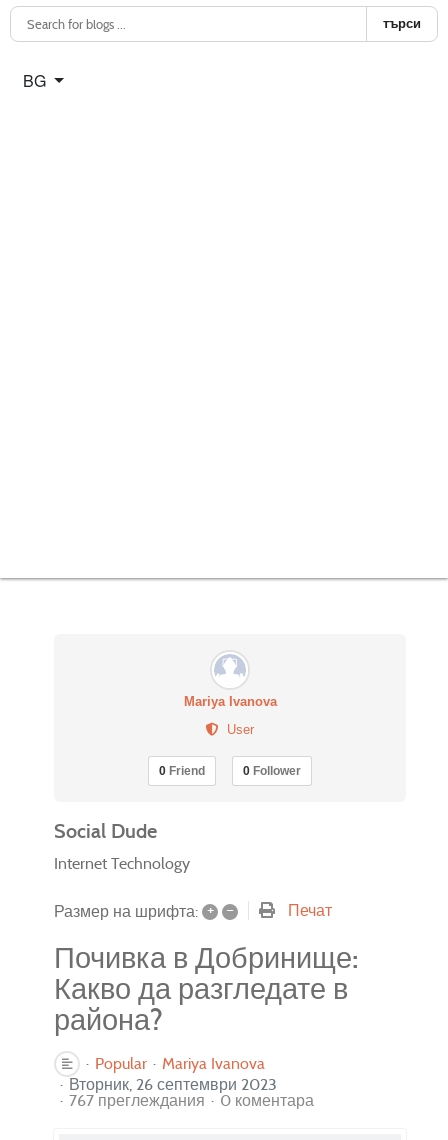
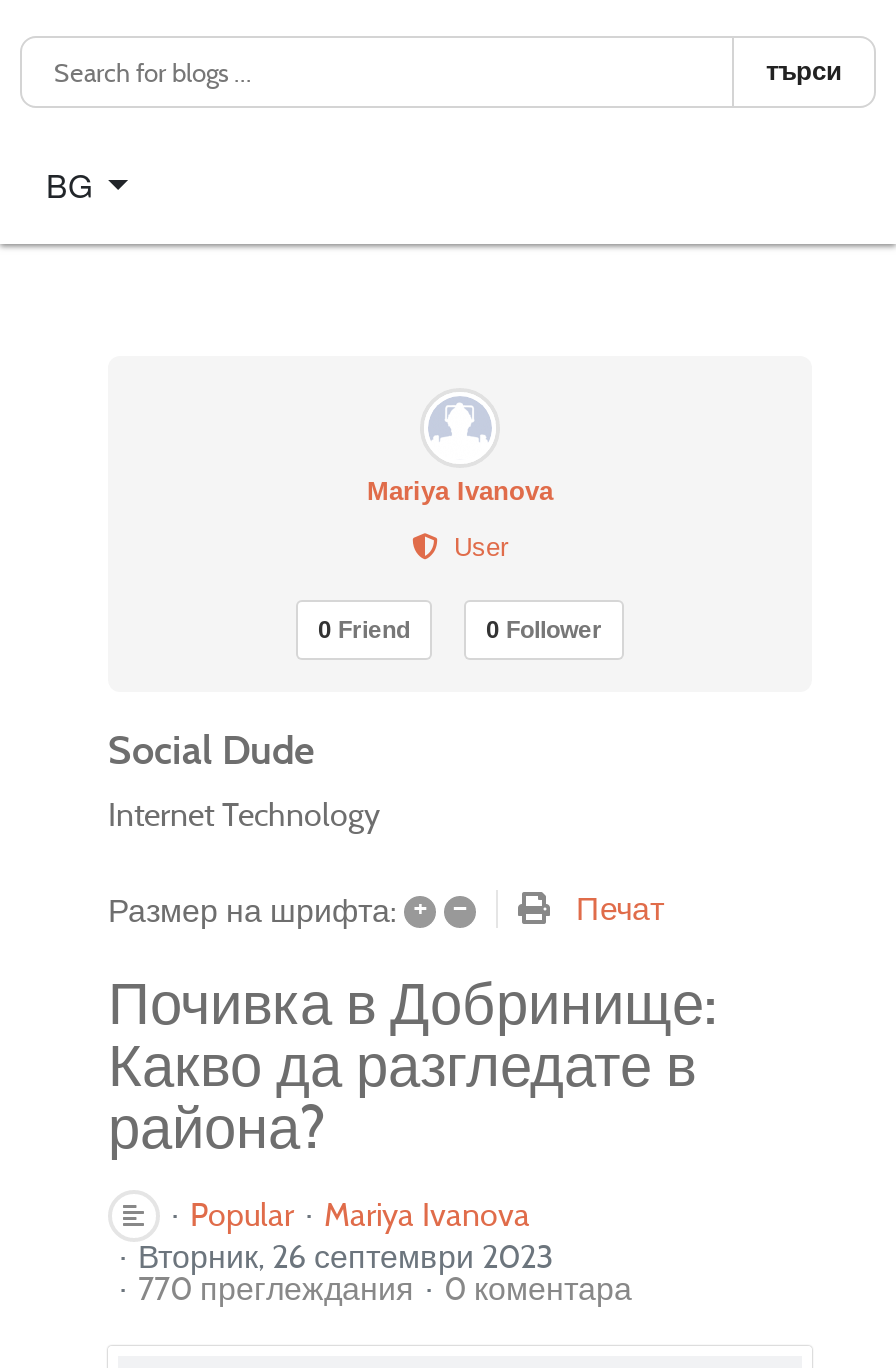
[69,1091,205,1110] 767 преглеждания -> [138,1269,414,1307] 770 преглеждания

